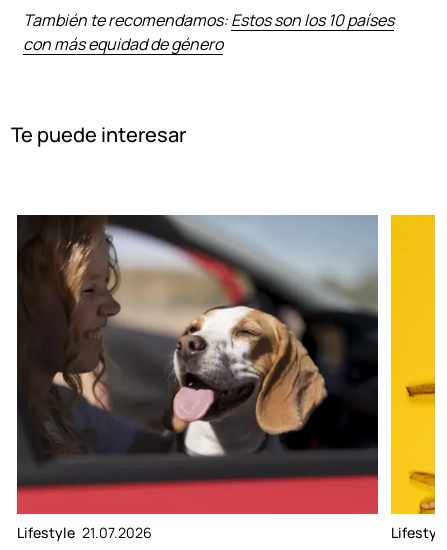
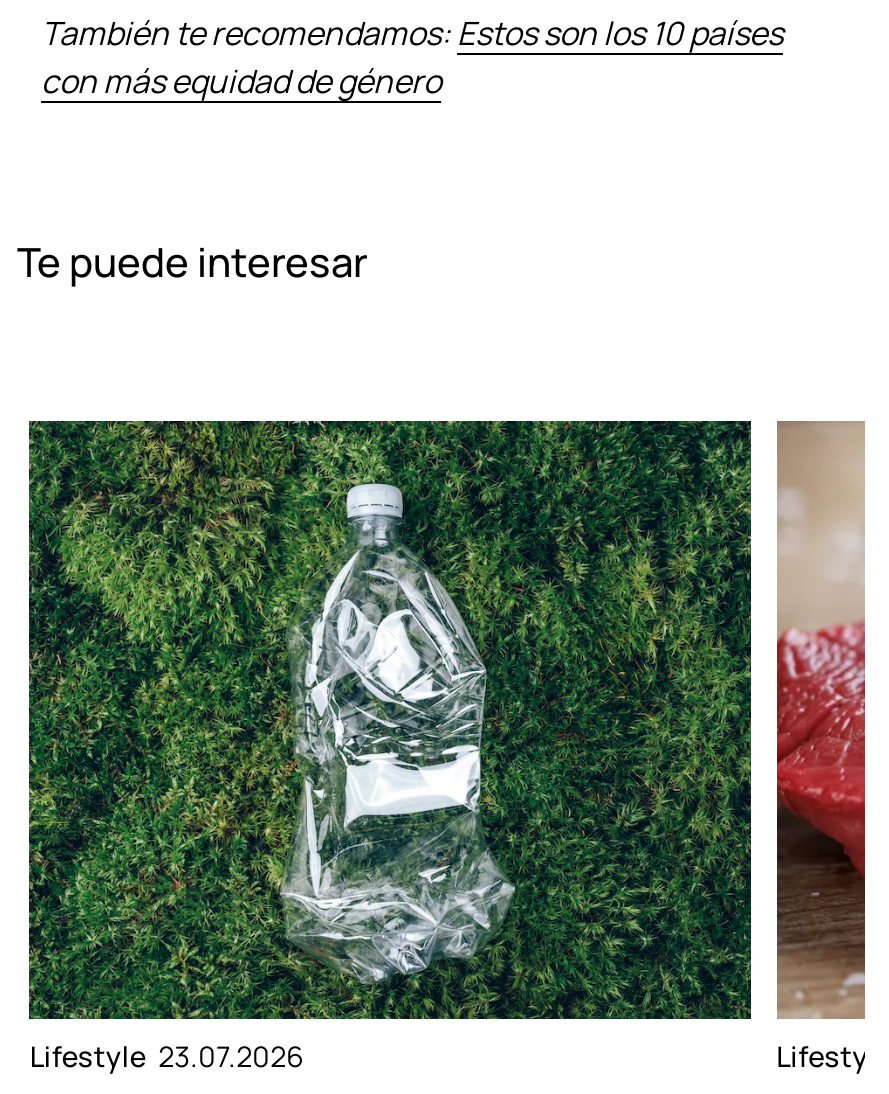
[16,214,379,542] [image] | Lifestyle 21.07.2026 -> [27,418,753,1075] [image] | Lifestyle 23.07.2026
[390,214,436,515] [image] -> [775,420,867,1020] [image]

